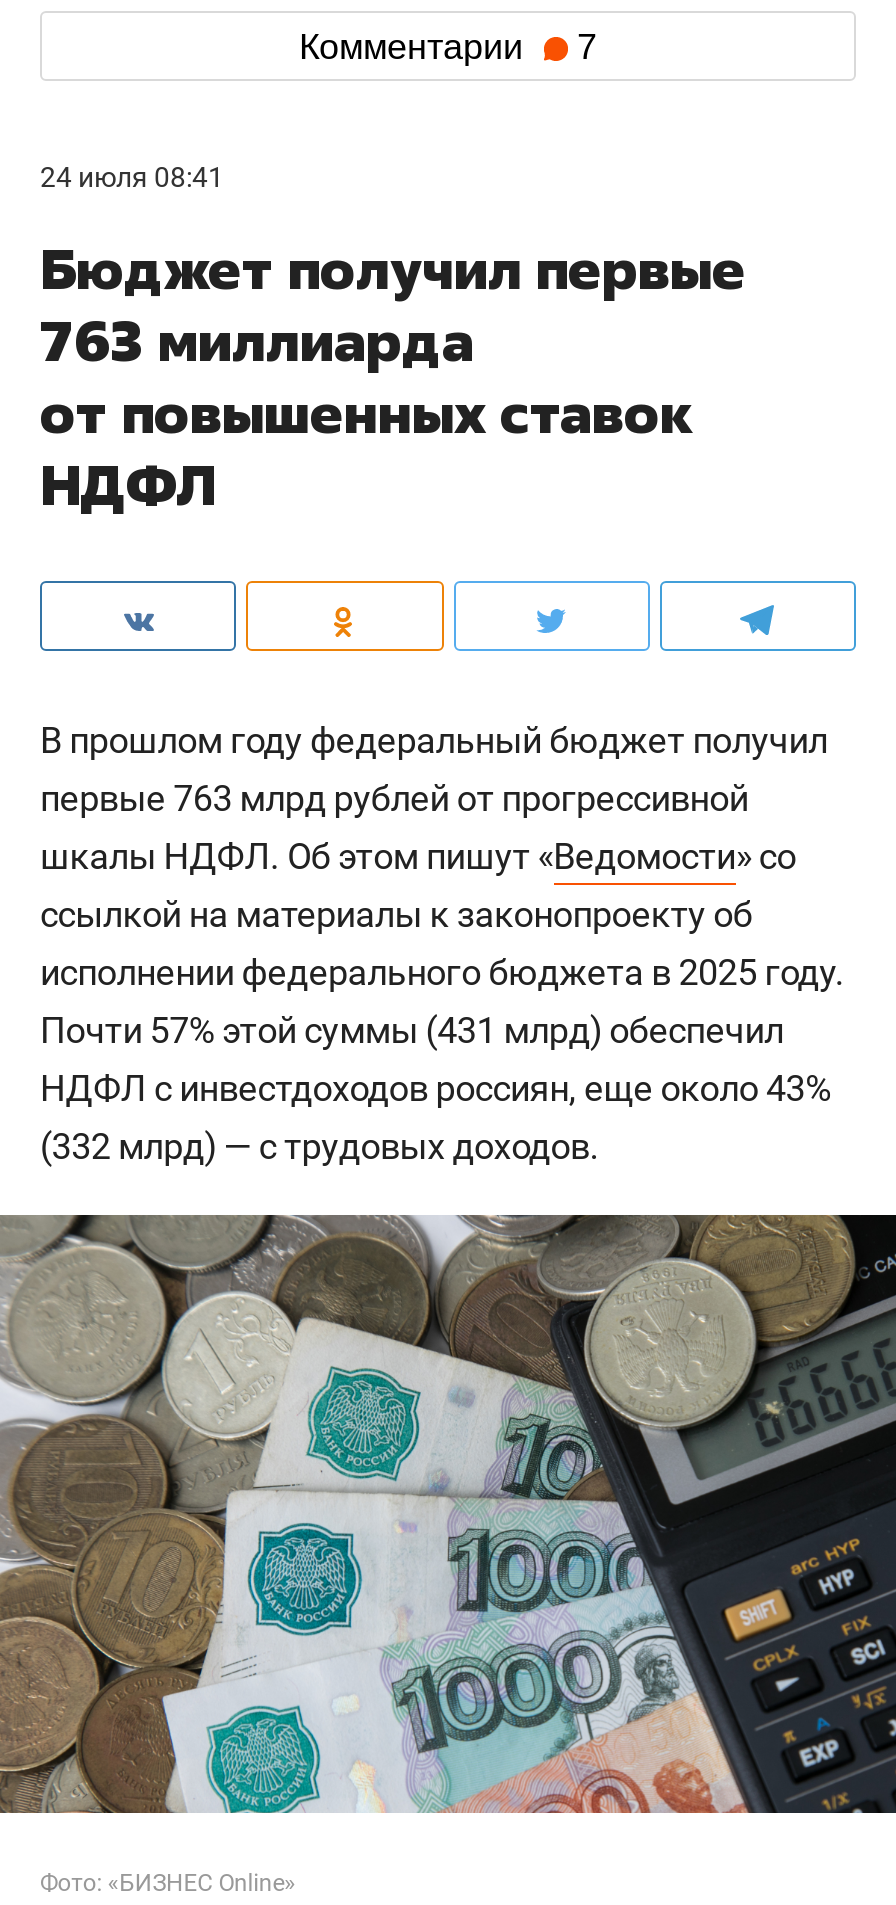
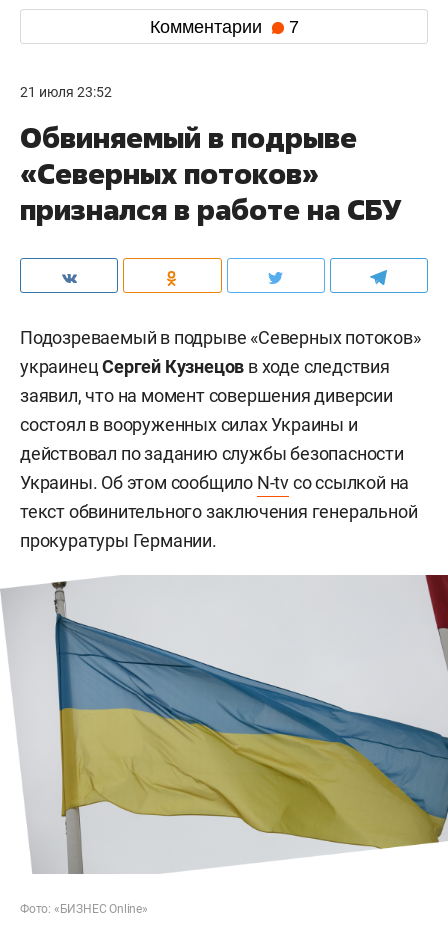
[40,161,224,193] 24 июля 08:41 -> [20,84,112,100] 21 июля 23:52
[40,231,746,521] Бюджет получил первые | 763 миллиарда | от повышенных ставок | НДФЛ -> [20,119,401,228] Обвиняемый в подрыве | «Северных потоков» | признался в работе на СБУ
[40,719,844,1167] В прошлом году федеральный бюджет получил | первые 763 млрд рублей от прогрессивной | шкалы НДФЛ. Об этом пишут «Ведомости» со | ссылкой на материалы к законопроекту об | исполнении федерального бюджета в 2025 году. | Почти 57% этой суммы (431 млрд) обеспечил | НДФЛ с инвестдоходов россиян, еще около 43% | (332 млрд) — с трудовых доходов. -> [20,327,421,551] Подозреваемый в подрыве «Северных потоков» | украинец Сергей Кузнецов в ходе следствия | заявил, что на момент совершения диверсии | состоял в вооруженных силах Украины и | действовал по заданию службы безопасности | Украины. Об этом сообщило N-tv со ссылкой на | текст обвинительного заключения генеральной | прокуратуры Германии.
[6,1213,890,1815] [image] -> [3,574,445,874] [image]

